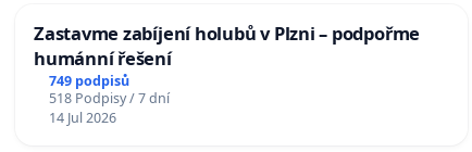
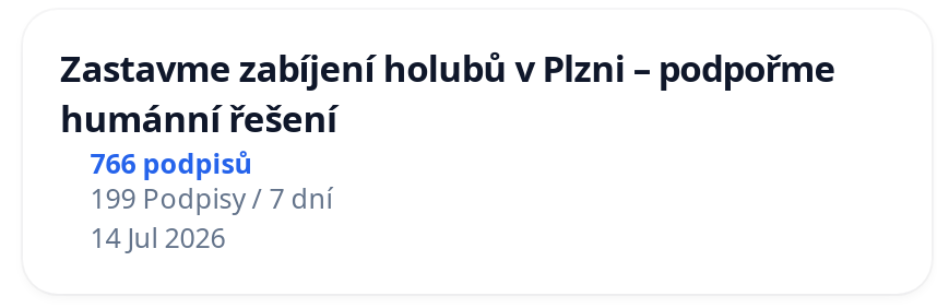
[49,71,129,90] 749 podpisů -> [90,146,252,183] 766 podpisů
[49,89,169,107] 518 Podpisy / 7 dní -> [90,181,333,218] 199 Podpisy / 7 dní

